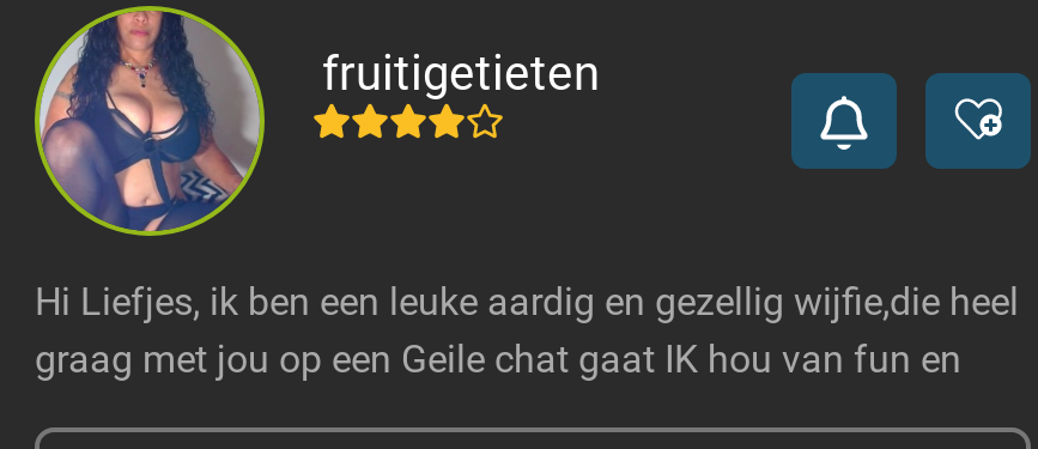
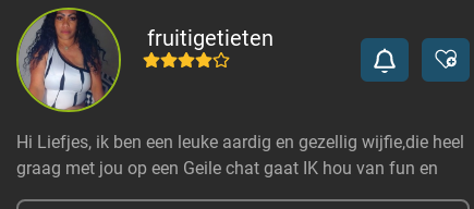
[40,11,262,231] [image] -> [19,10,119,111] [image]

